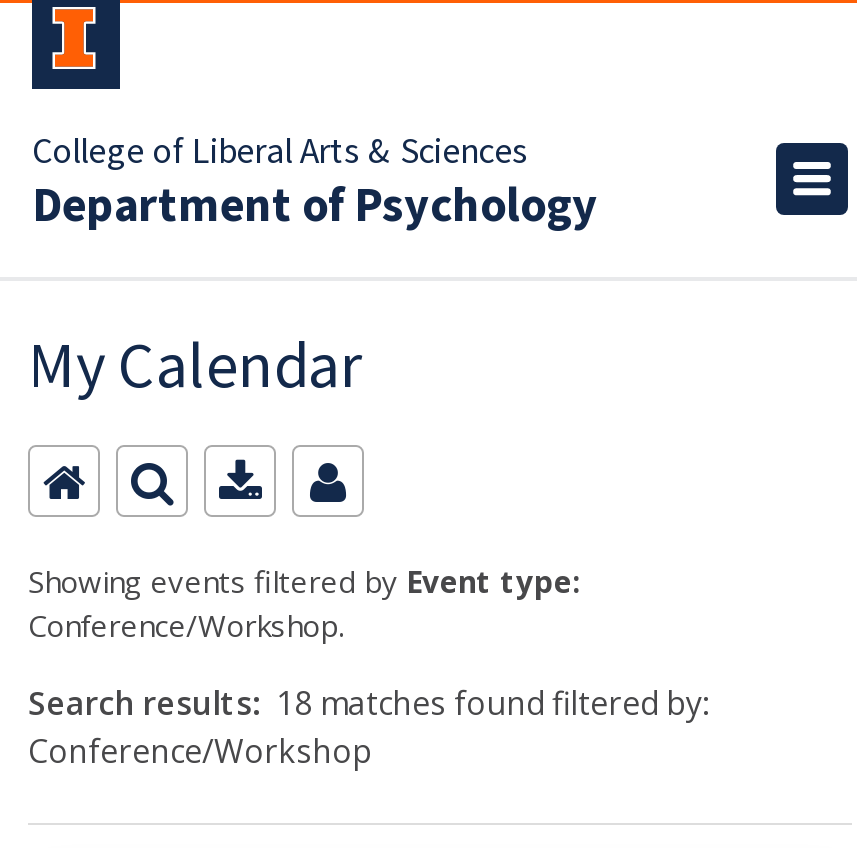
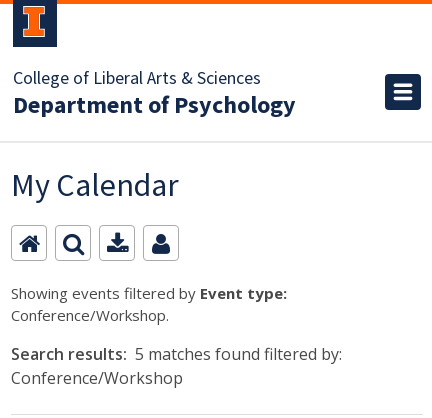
[28,681,708,725] Search results: 18 matches found filtered by: -> [11,343,342,365] Search results: 5 matches found filtered by:

